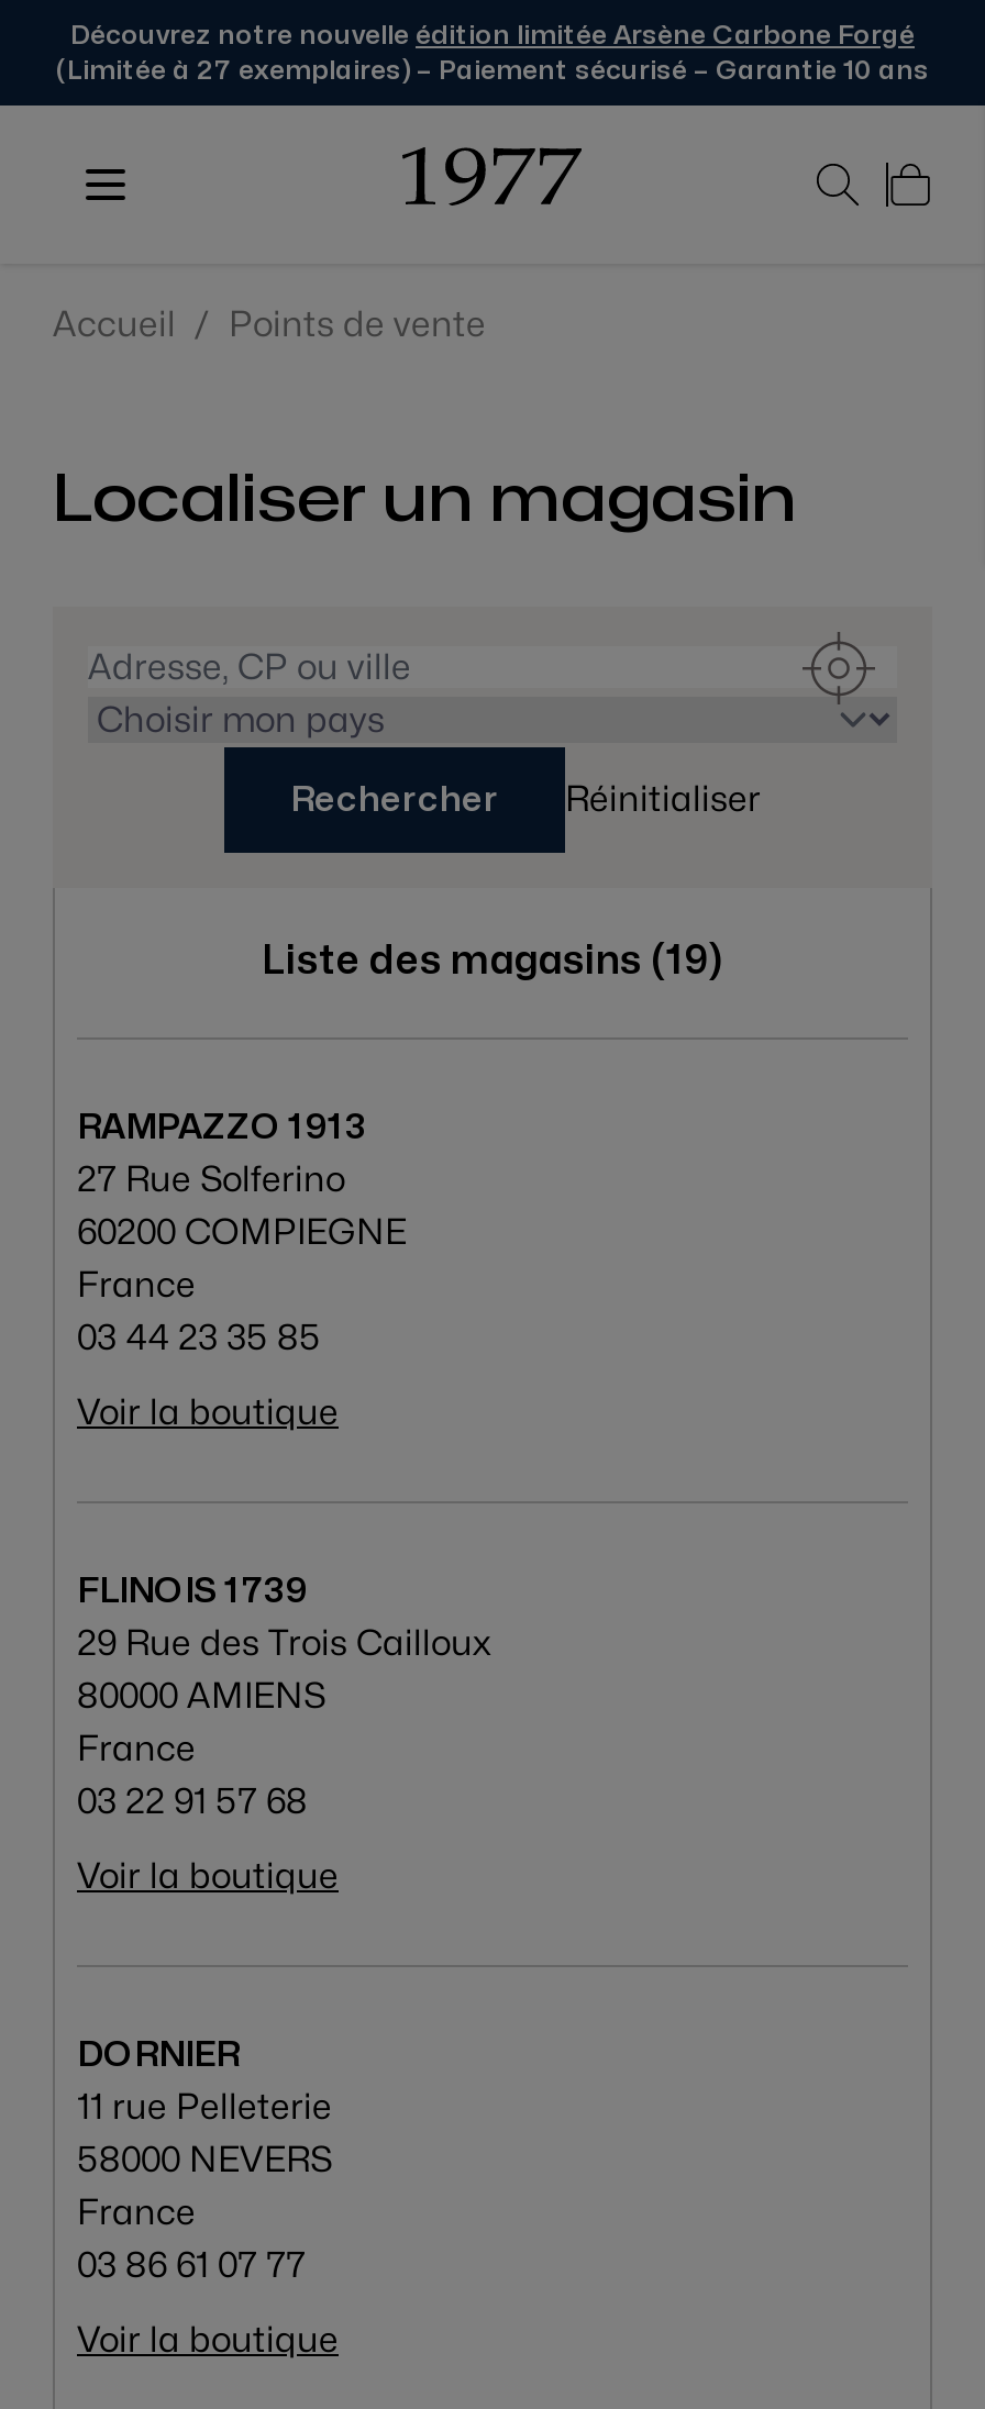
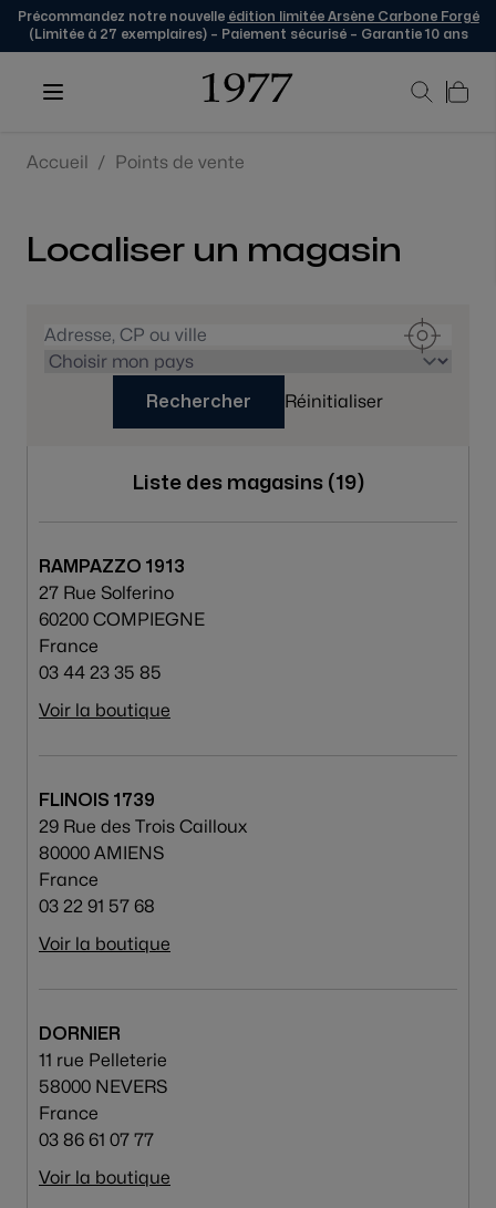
[70,22,915,48] Découvrez notre nouvelle édition limitée Arsène Carbone Forgé -> [17,10,479,23] Précommandez notre nouvelle édition limitée Arsène Carbone Forgé

